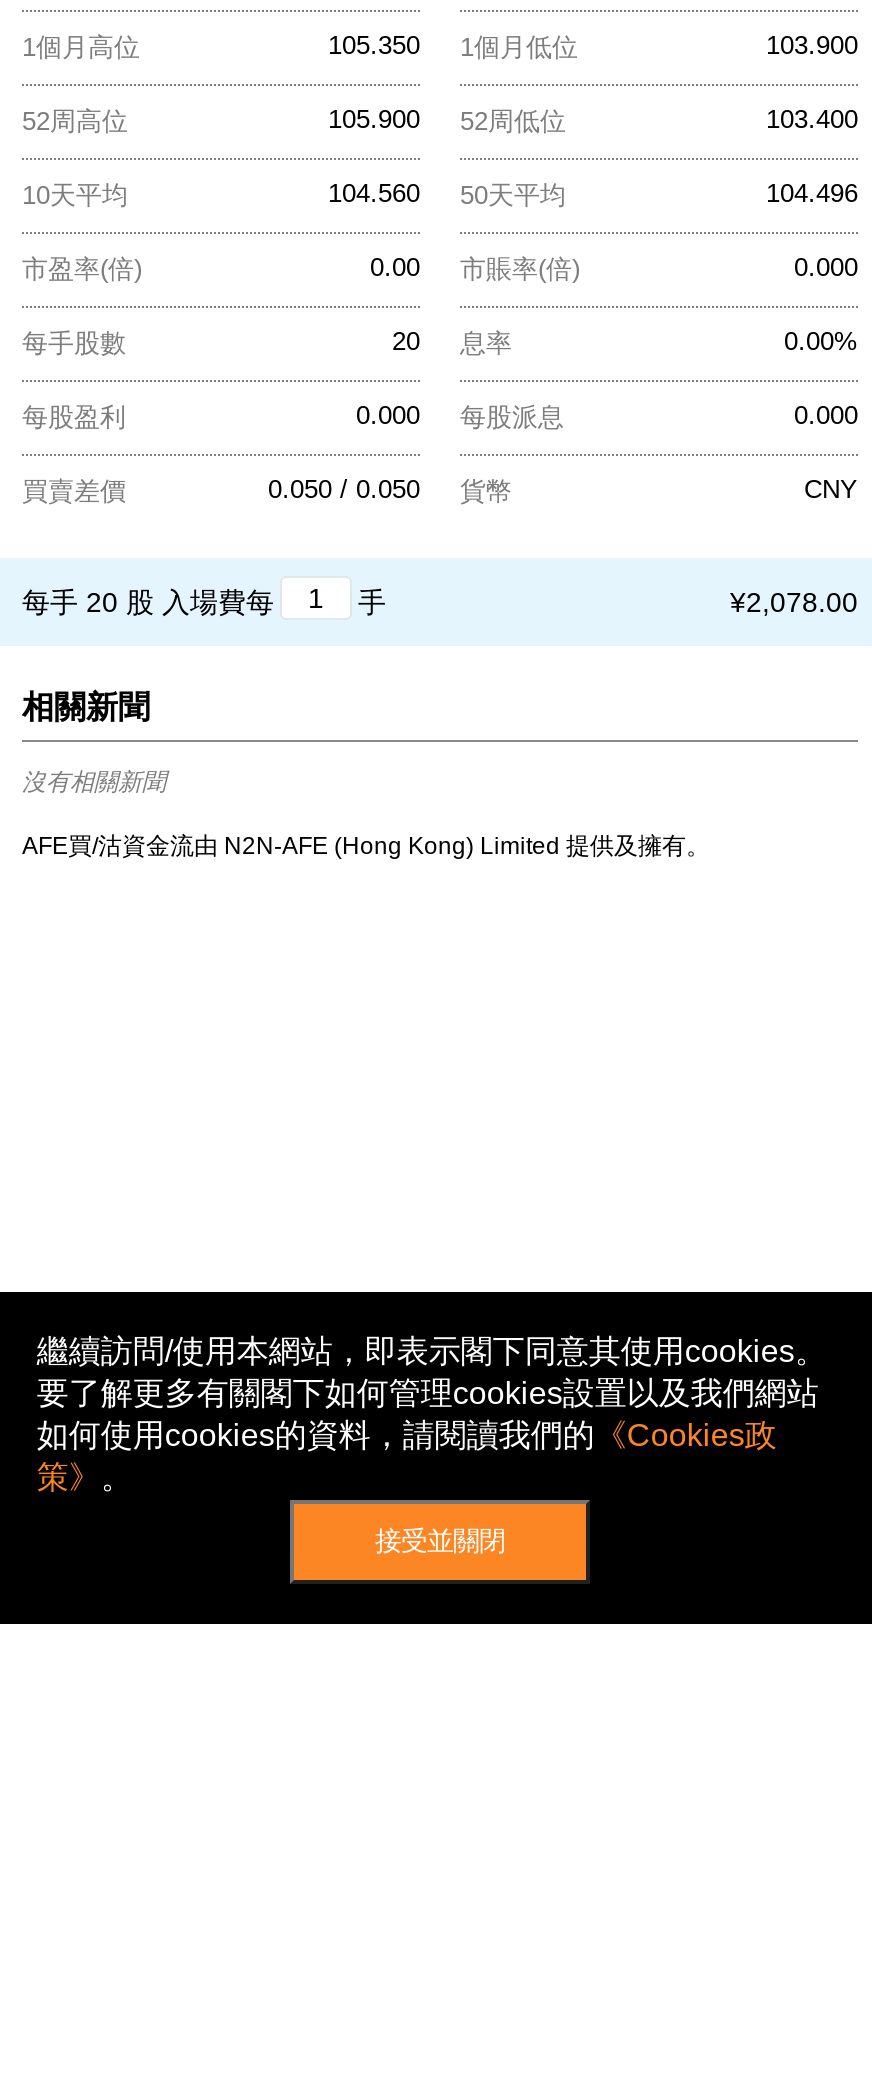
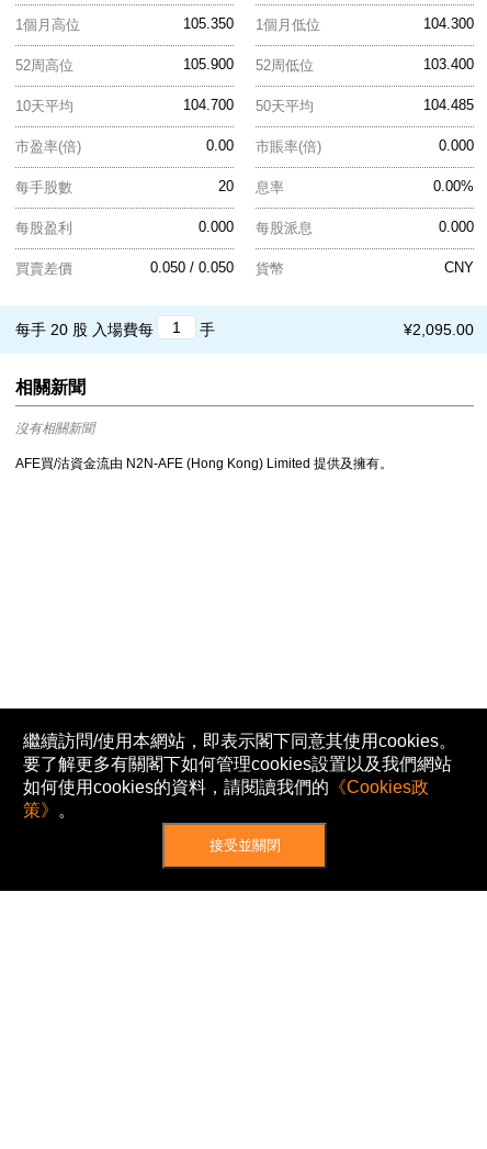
[766,30,858,60] 103.900 -> [423,15,474,32] 104.300
[328,178,566,210] 104.560 50天平均 -> [183,97,314,114] 104.700 50天平均
[766,178,858,208] 104.496 -> [423,97,474,113] 104.485
[730,586,858,618] ¥2,078.00 -> [404,321,474,338] ¥2,095.00

